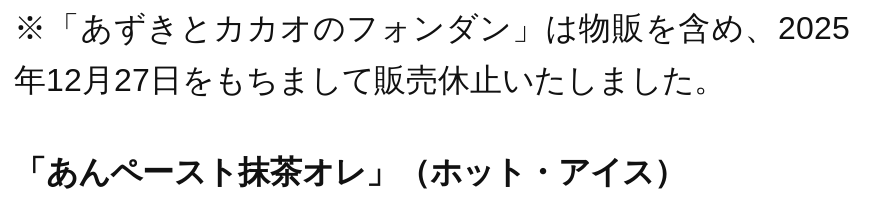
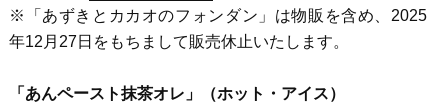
[14,63,726,97] 年12月27日をもちまして販売休止いたしました。 -> [9,33,349,50] 年12月27日をもちまして販売休止いたします。

